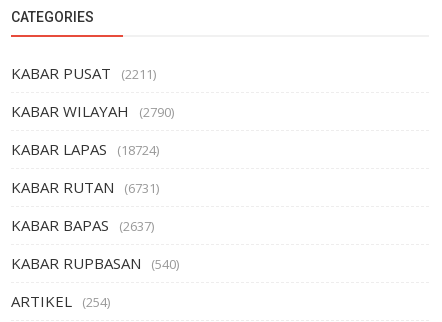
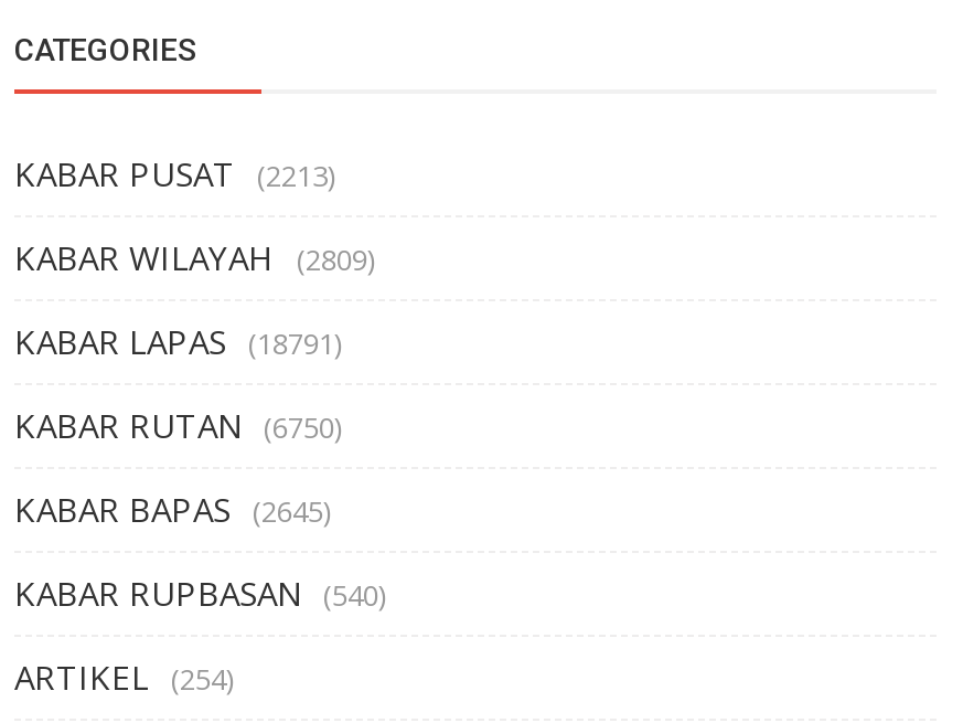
[11,63,156,83] KABAR PUSAT (2211) -> [14,151,334,195] KABAR PUSAT (2213)
[11,101,174,121] KABAR WILAYAH (2790) -> [14,235,374,279] KABAR WILAYAH (2809)
[11,139,159,159] KABAR LAPAS (18724) -> [14,319,341,363] KABAR LAPAS (18791)
[11,177,159,197] KABAR RUTAN (6731) -> [14,403,341,447] KABAR RUTAN (6750)
[11,215,154,235] KABAR BAPAS (2637) -> [14,487,330,531] KABAR BAPAS (2645)

